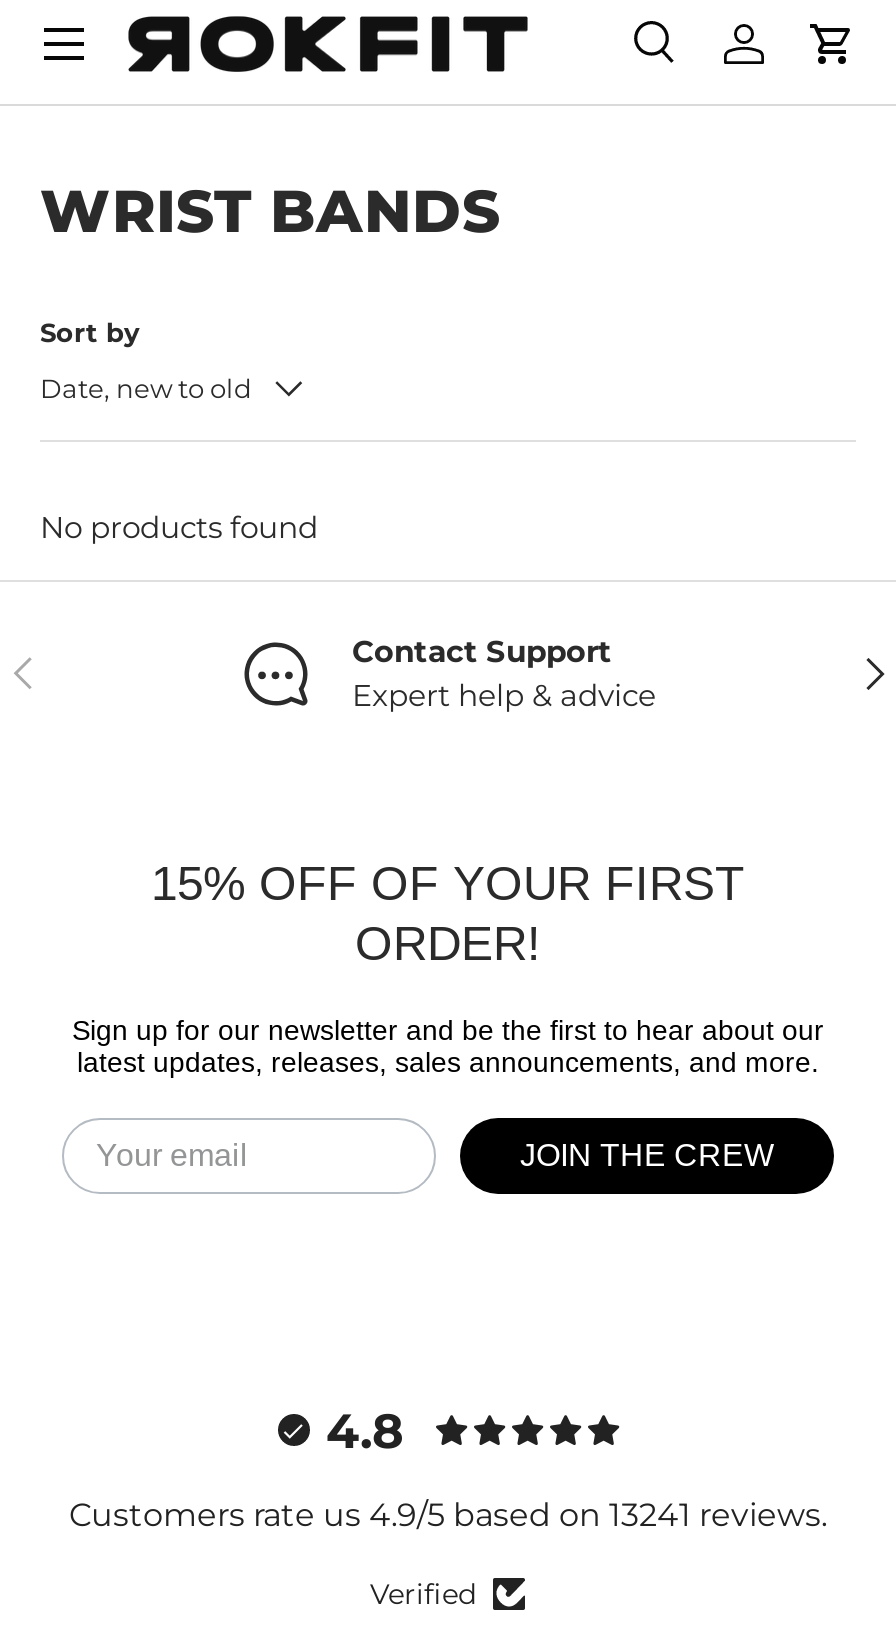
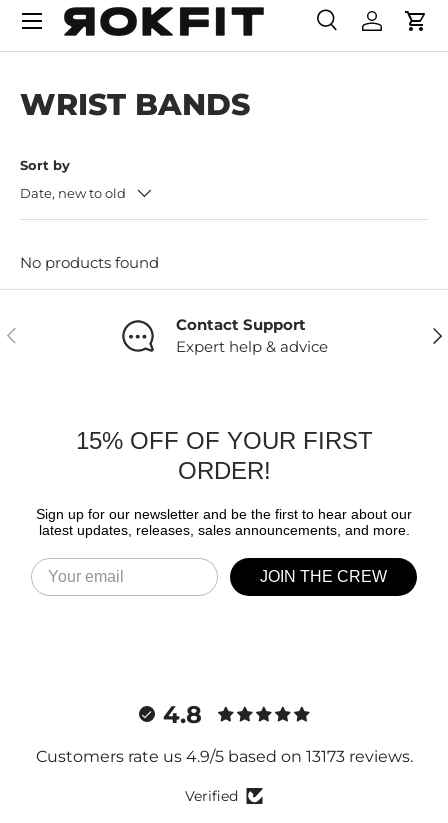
[69,1496,827,1534] Customers rate us 4.9/5 based on 13241 reviews. -> [35,747,412,766] Customers rate us 4.9/5 based on 13173 reviews.

